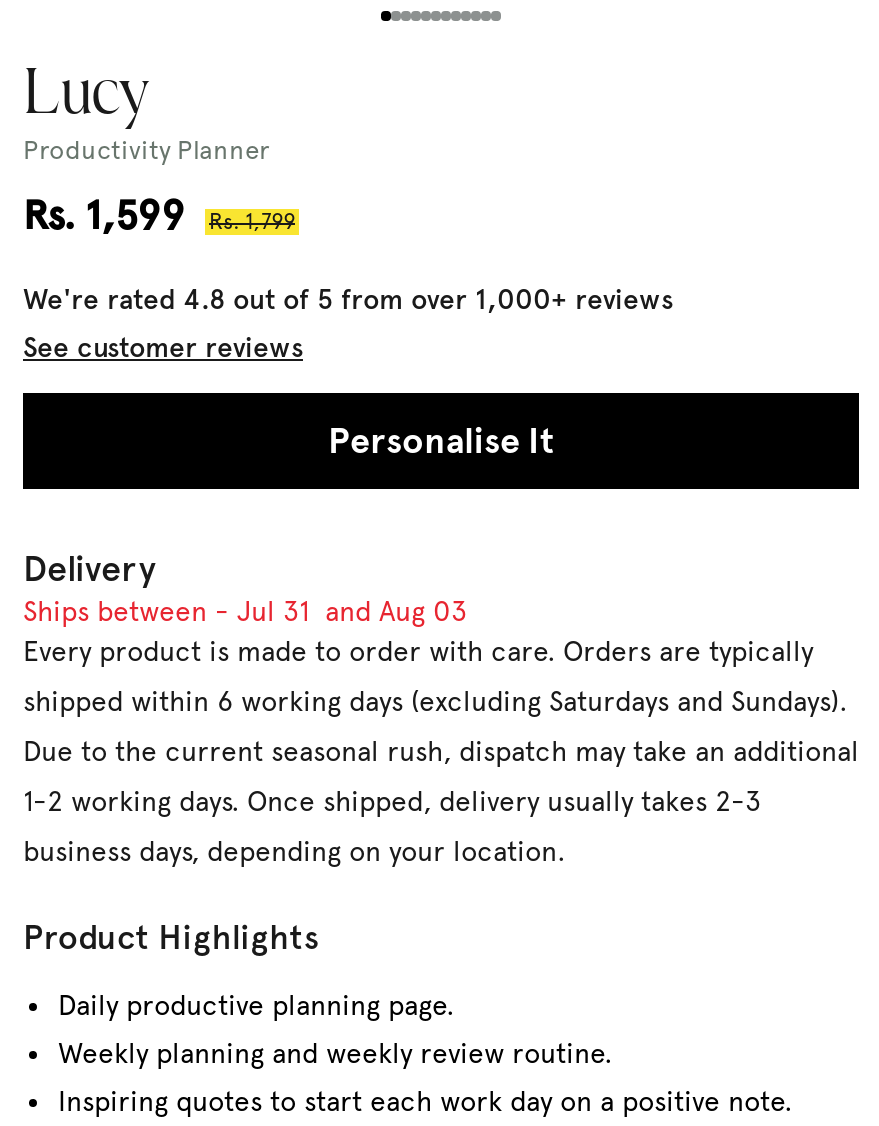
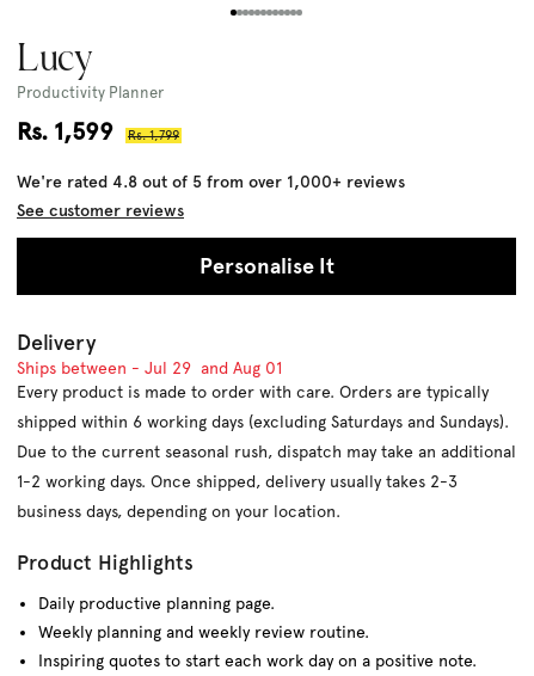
[23,595,467,627] Ships between - Jul 31 and Aug 03 -> [17,358,282,377] Ships between - Jul 29 and Aug 01

